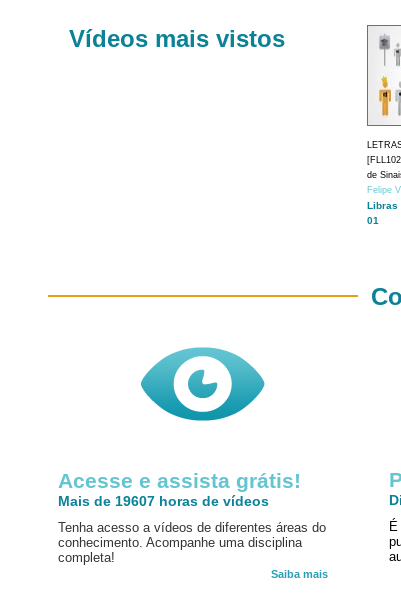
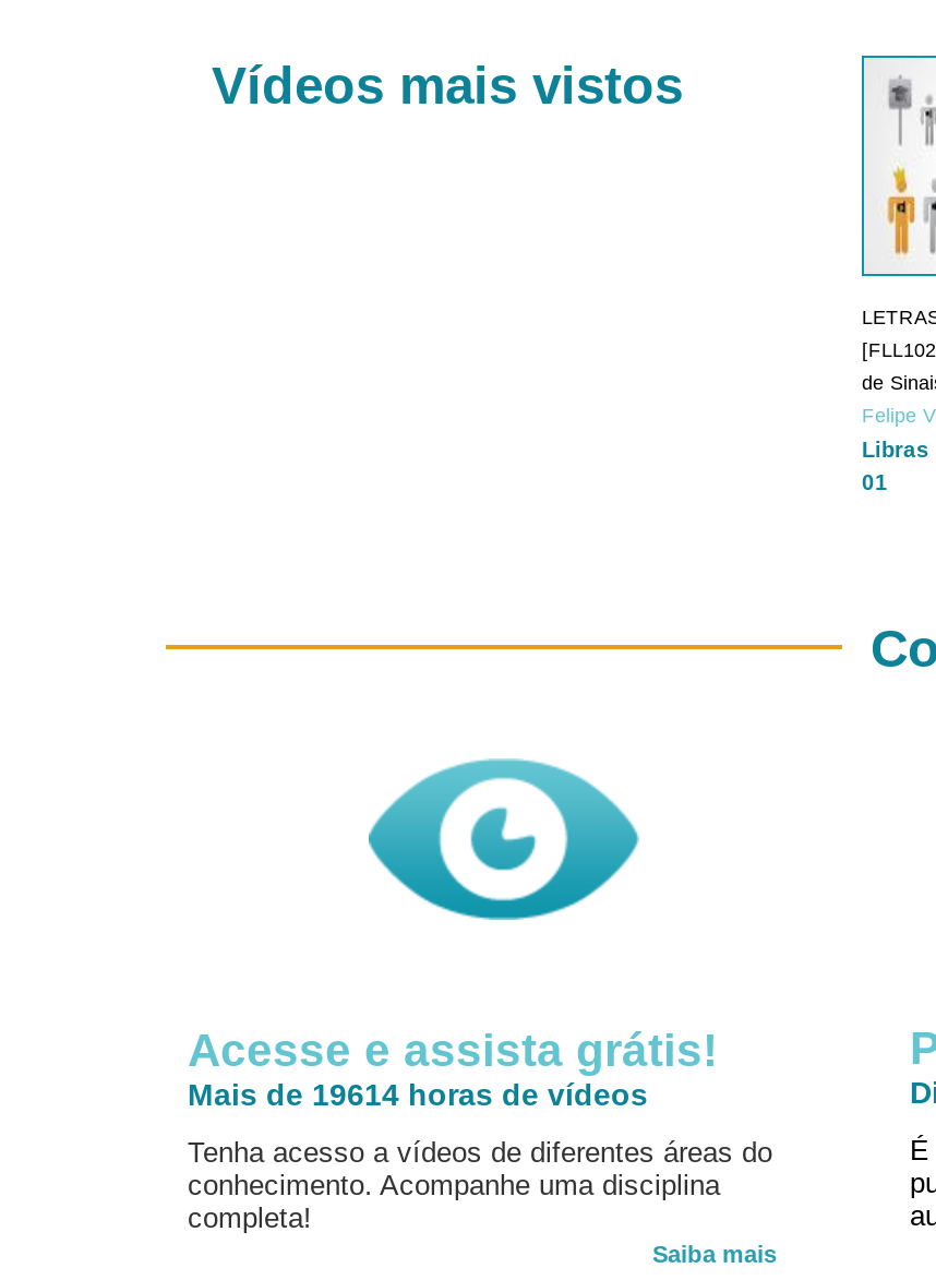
[58,493,269,509] Mais de 19607 horas de vídeos -> [188,1077,648,1112] Mais de 19614 horas de vídeos

